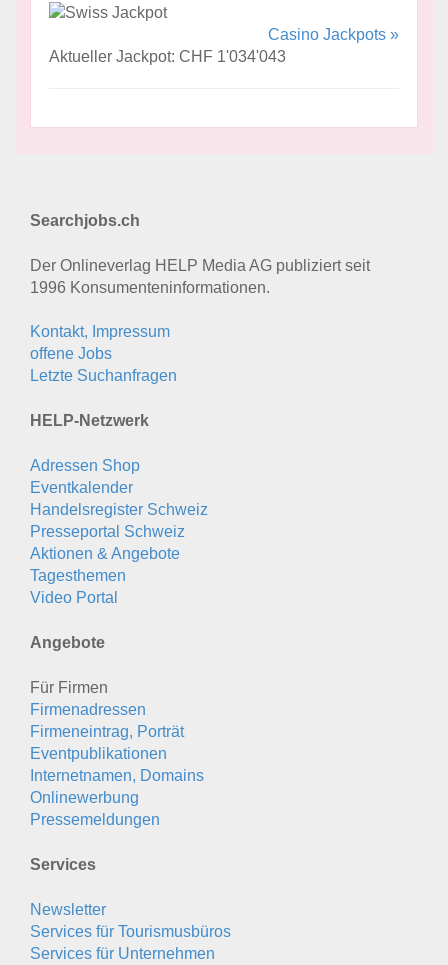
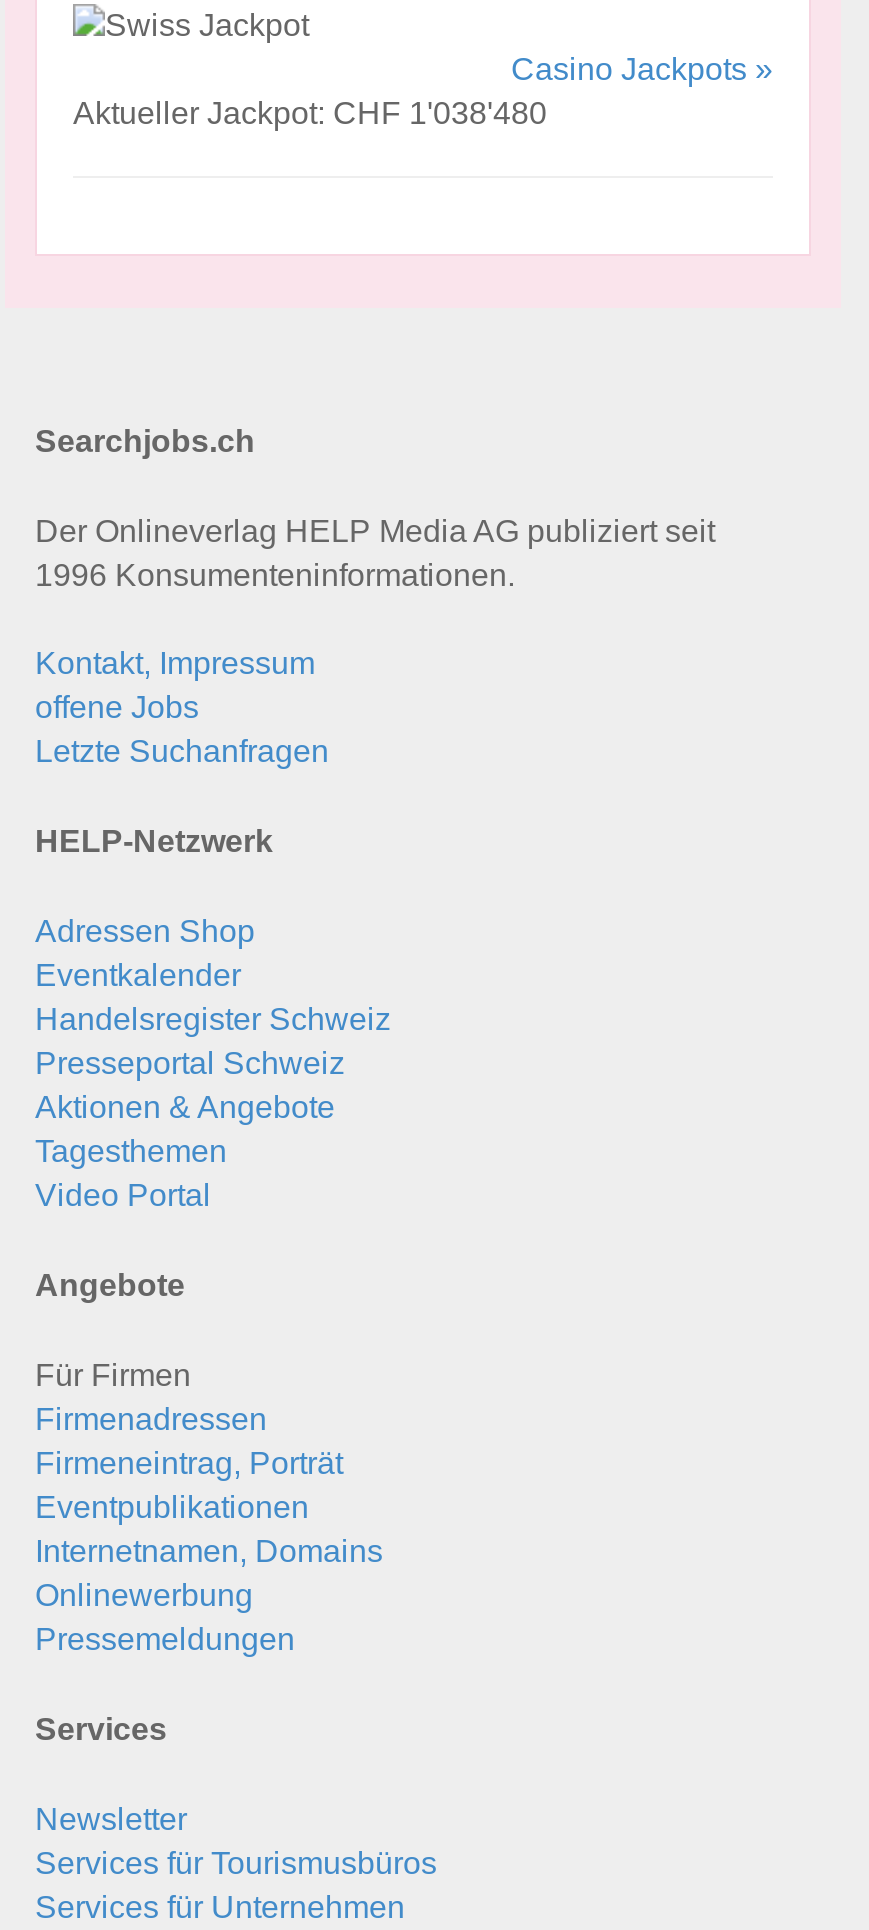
[49,48,286,65] Aktueller Jackpot: CHF 1'034'043 -> [73,95,547,129] Aktueller Jackpot: CHF 1'038'480

